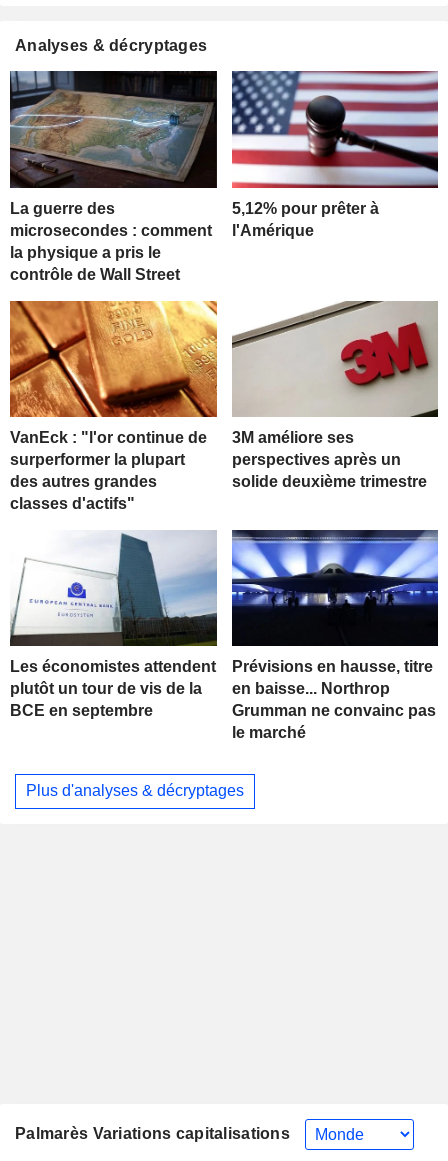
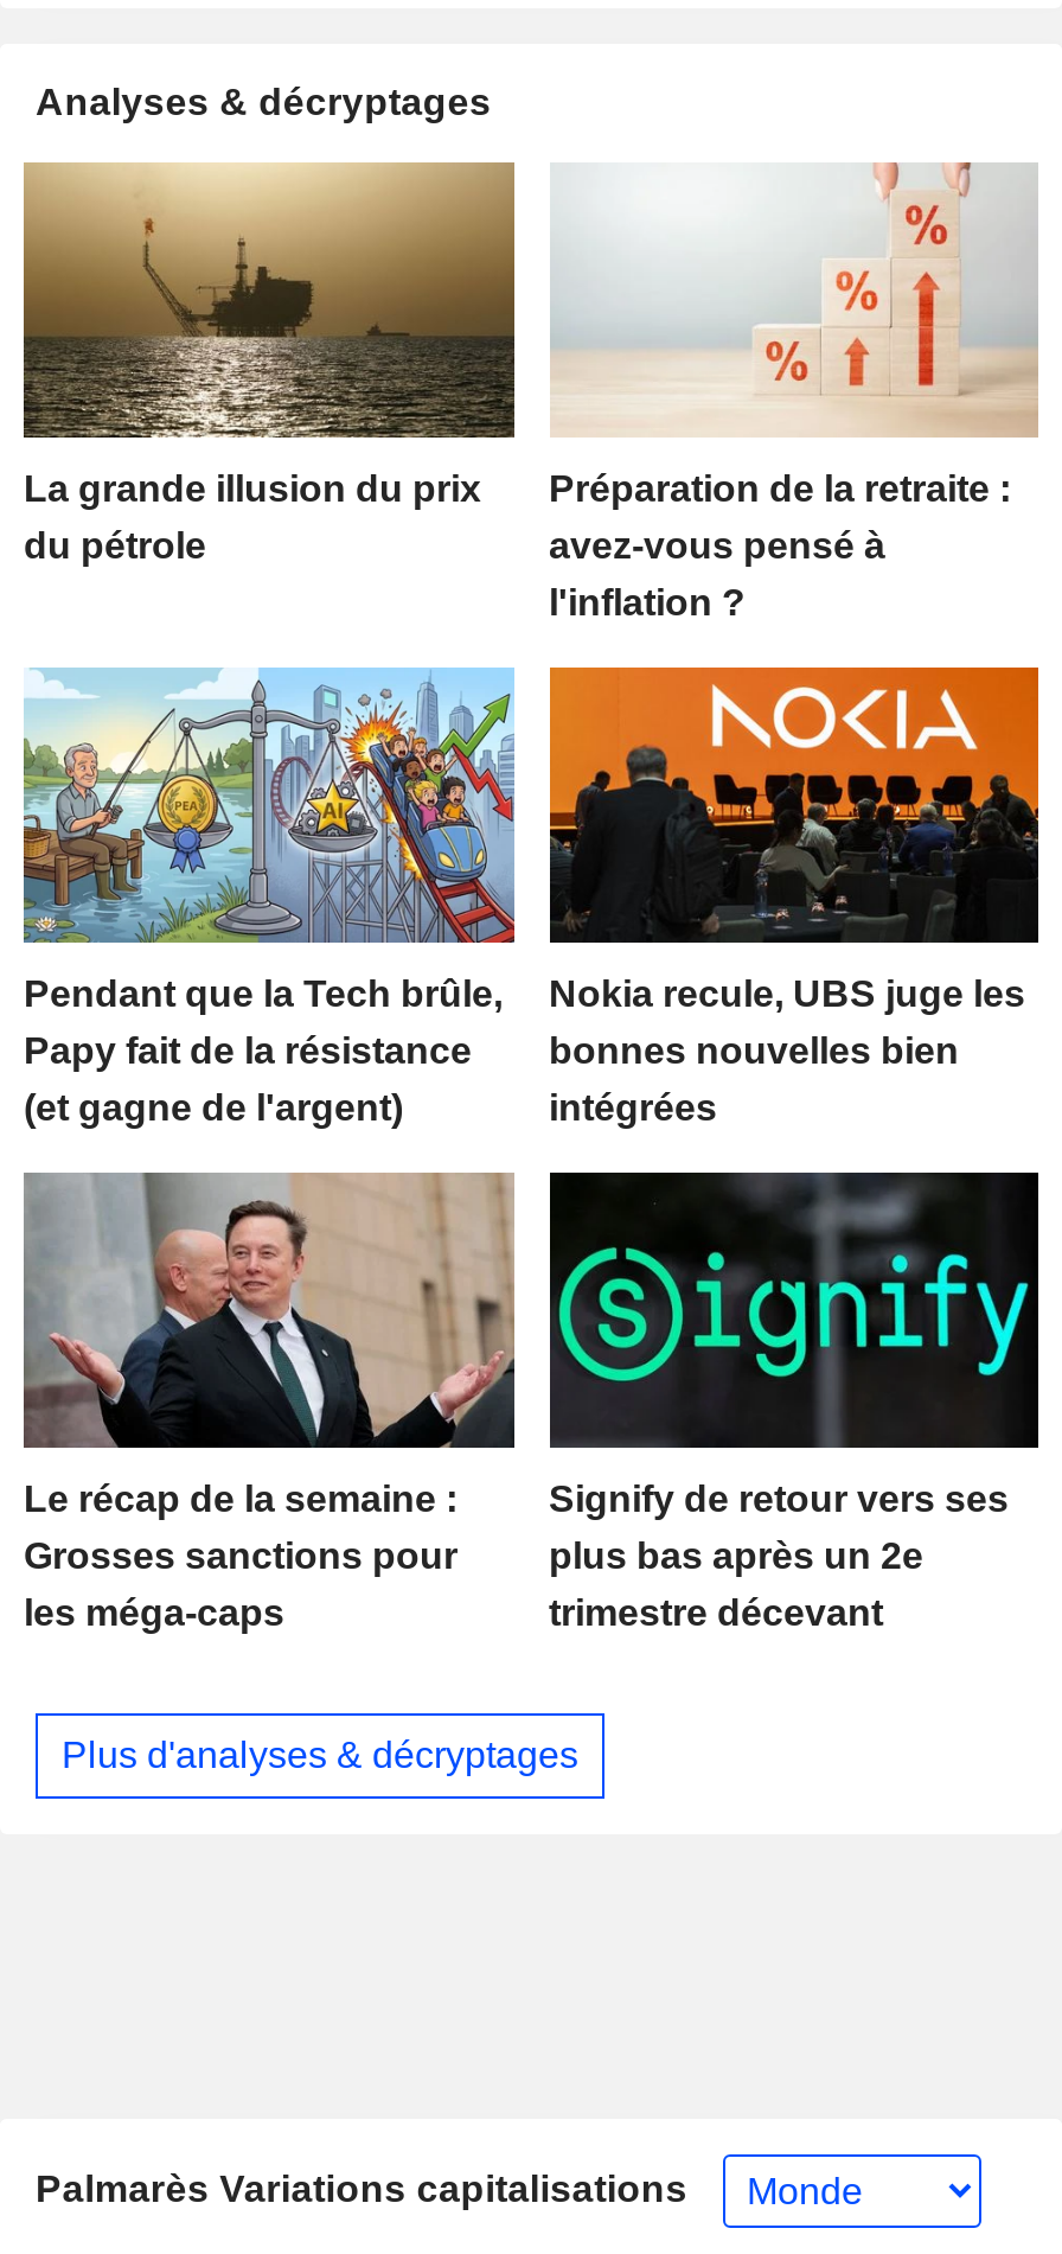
[9,70,218,282] [image] | La guerre des | microsecondes : comment | la physique a pris le | contrôle de Wall Street -> [21,161,517,566] [image] | La grande illusion du prix | du pétrole
[231,70,439,238] [image] | 5,12% pour prêter à | l'Amérique -> [549,161,1038,622] [image] | Préparation de la retraite : | avez-vous pensé à | l'inflation ?
[9,300,218,406] [image] -> [24,666,517,877] [image]
[231,300,438,490] [image] | 3M améliore ses | perspectives après un | solide deuxième trimestre -> [548,664,1041,1128] [image] | Nokia recule, UBS juge les | bonnes nouvelles bien | intégrées
[10,429,207,512] VanEck : "l'or continue de | surperformer la plupart | des autres grandes | classes d'actifs" -> [24,974,503,1128] Pendant que la Tech brûle, | Papy fait de la résistance | (et gagne de l'argent)
[10,530,218,719] [image] | Les économistes attendent | plutôt un tour de vis de la | BCE en septembre -> [21,1171,514,1633] [image] | Le récap de la semaine : | Grosses sanctions pour | les méga-caps
[231,529,439,741] [image] | Prévisions en hausse, titre | en baisse... Northrop | Grumman ne convainc pas | le marché -> [548,1171,1041,1633] [image] | Signify de retour vers ses | plus bas après un 2e | trimestre décevant

